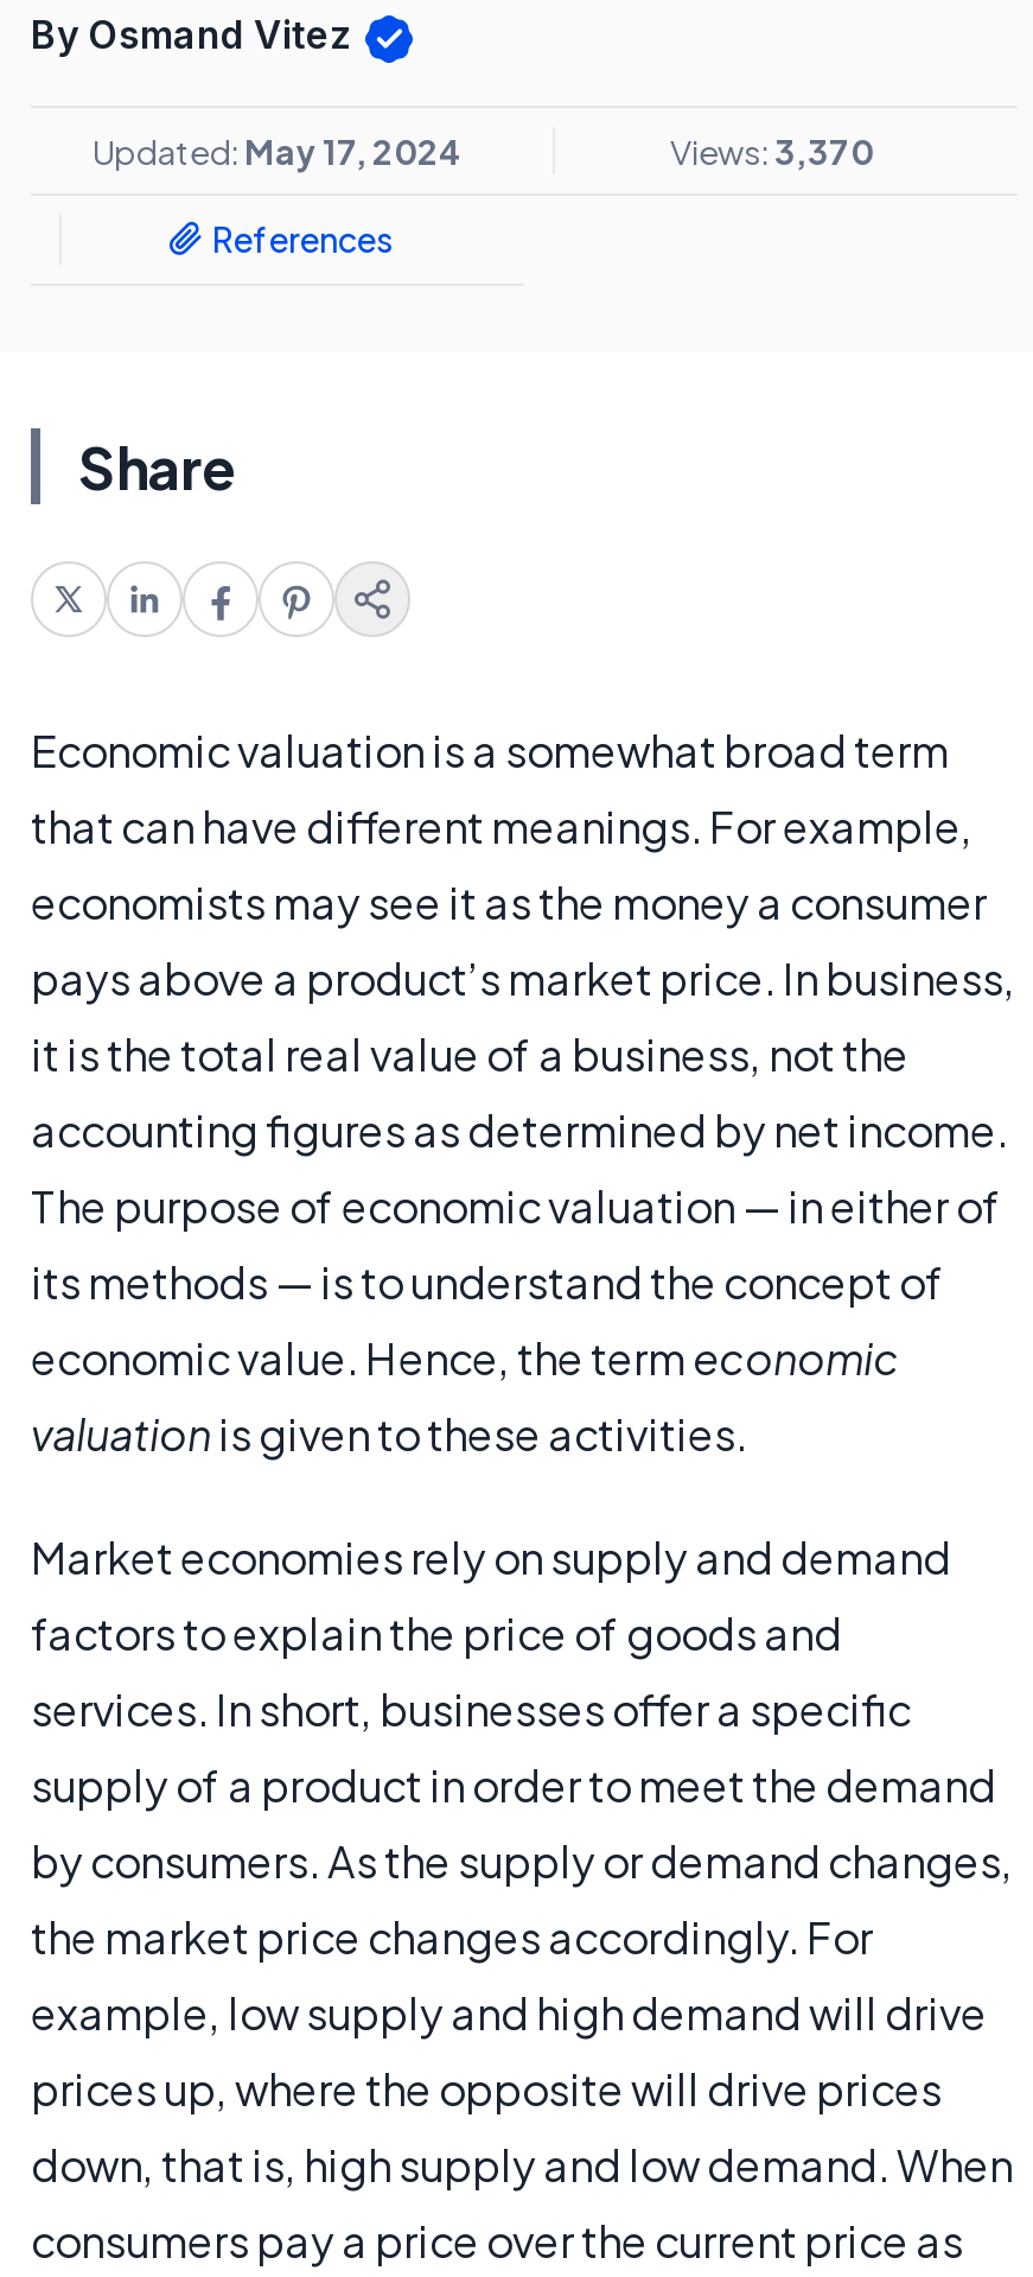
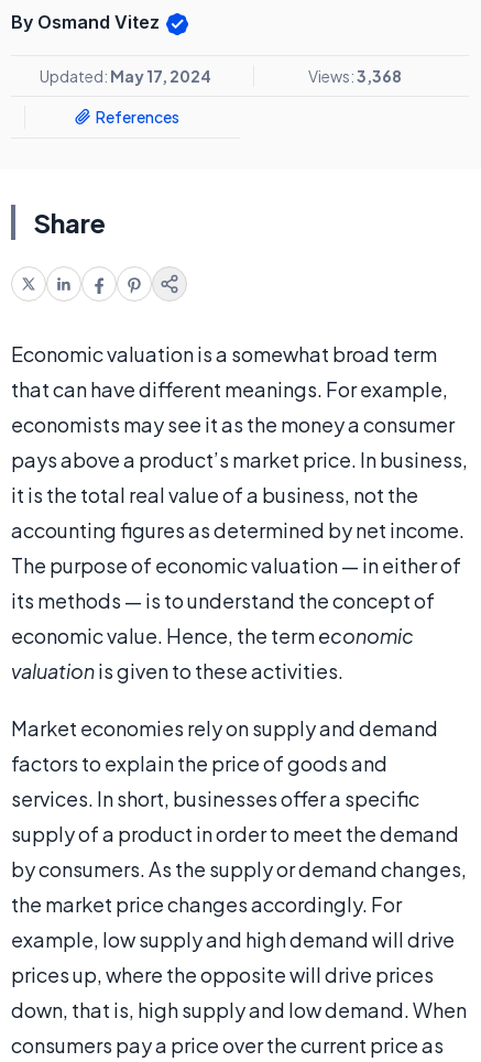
[670,128,874,171] Views: 3,370 -> [308,66,402,85] Views: 3,368

